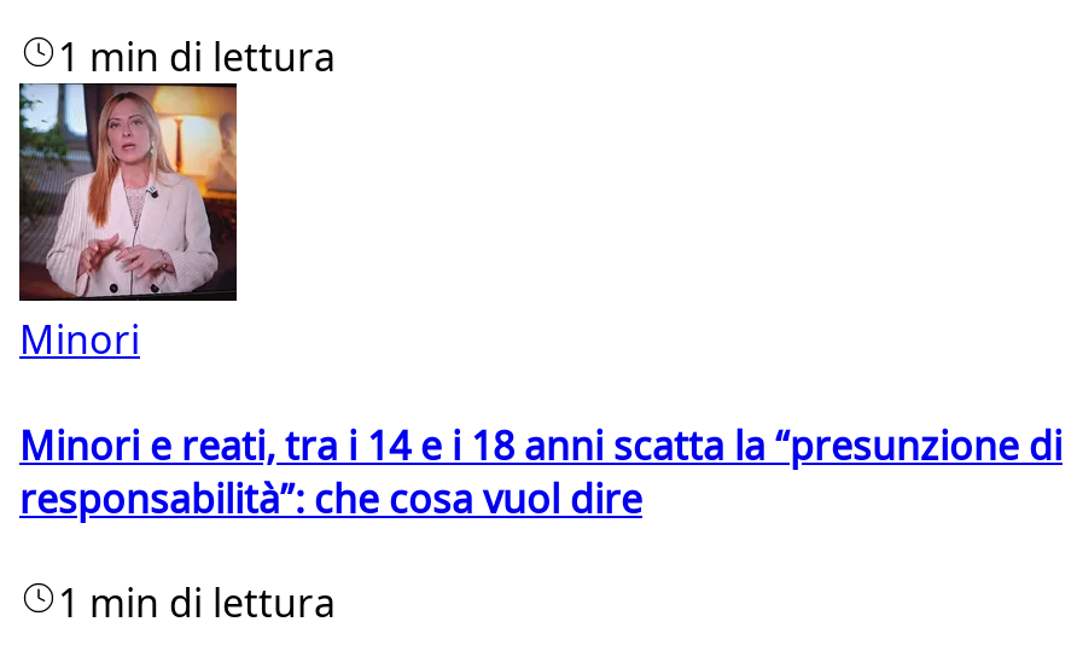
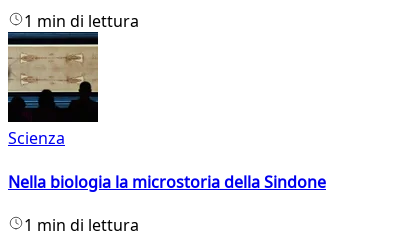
[19,83,239,367] [image] | Minori -> [8,32,99,149] [image] | Scienza
[19,418,1063,524] Minori e reati, tra i 14 e i 18 anni scatta la “presunzione di | responsabilità”: che cosa vuol dire -> [8,170,326,192] Nella biologia la microstoria della Sindone

